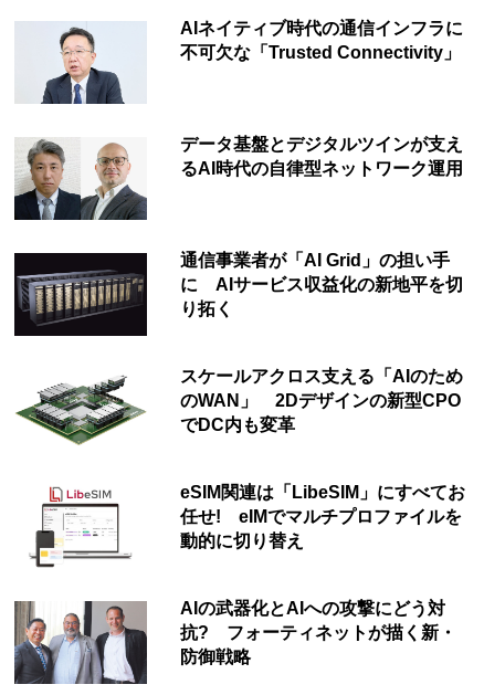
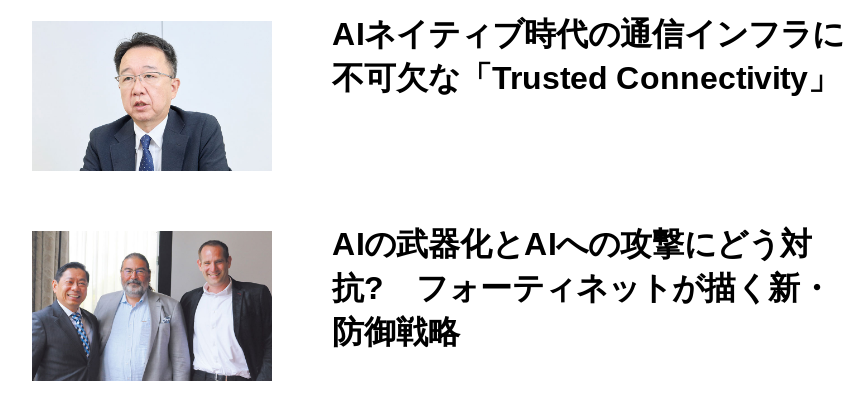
[15,134,463,221] [image] | データ基盤とデジタルツインが支え | るAI時代の自律型ネットワーク運用 -> none
[13,250,463,337] [image] | 通信事業者が「AI Grid」の担い手 | に AIサービス収益化の新地平を切 | り拓く -> none
[15,367,463,445] [image] | スケールアクロス支える「AIのため | のWAN」 2Dデザインの新型CPO | でDC内も変革 -> none
[30,486,131,568] [image] -> none
[180,483,465,550] eSIM関連は「LibeSIM」にすべてお | 任せ! eIMでマルチプロファイルを | 動的に切り替え -> none

